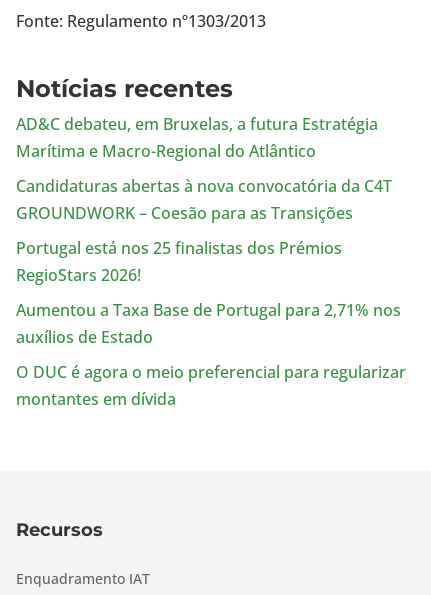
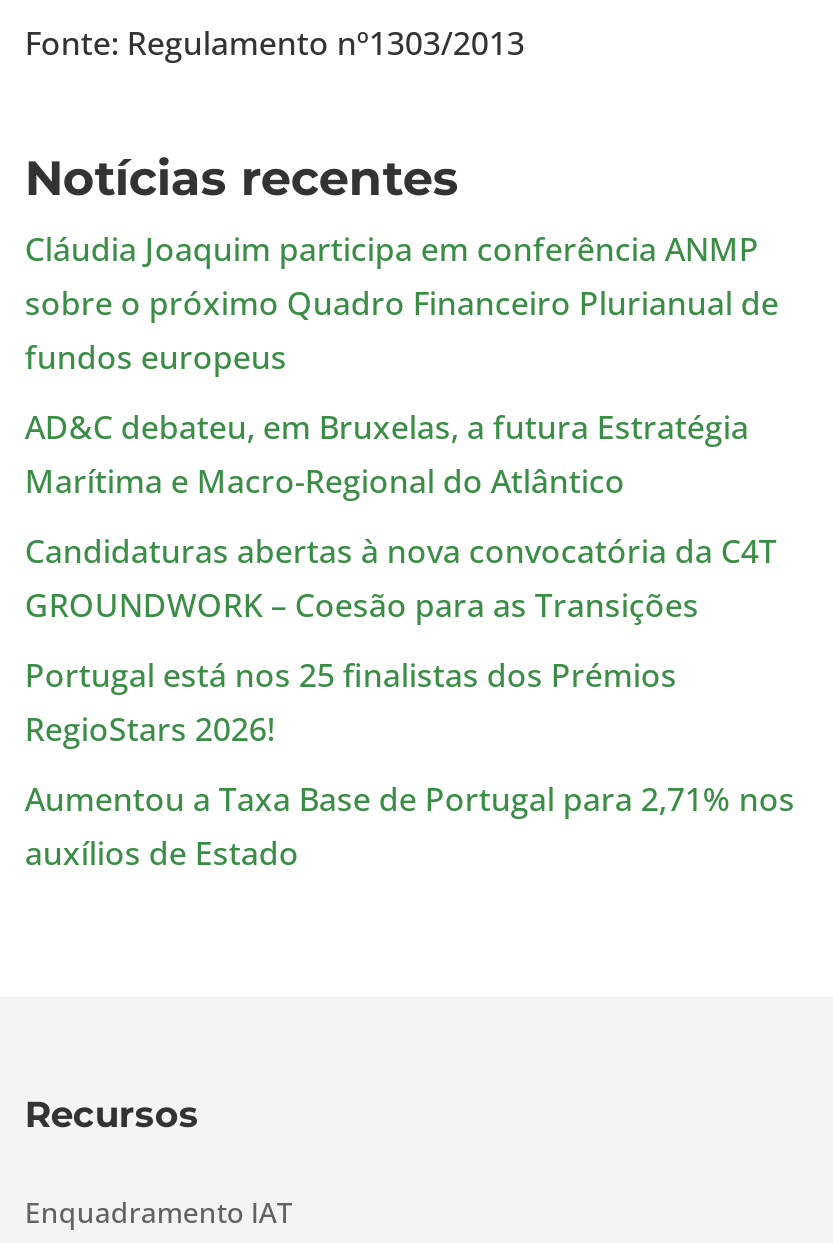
none -> [25,227,779,379] Cláudia Joaquim participa em conferência ANMP | sobre o próximo Quadro Financeiro Plurianual de | fundos europeus
moved [16,113,401,348] -> [25,405,795,875]: AD&C debateu, em Bruxelas, a futura Estratégia | Marítima e Macro-Regional do Atlântico | Candidaturas abertas à nova convocatória da C4T | GROUNDWORK – Coesão para as Transições | Portugal está nos 25 finalistas dos Prémios | RegioStars 2026! | Aumentou a Taxa Base de Portugal para 2,71% nos | auxílios de Estado
[16,361,406,410] O DUC é agora o meio preferencial para regularizar | montantes em dívida -> none

